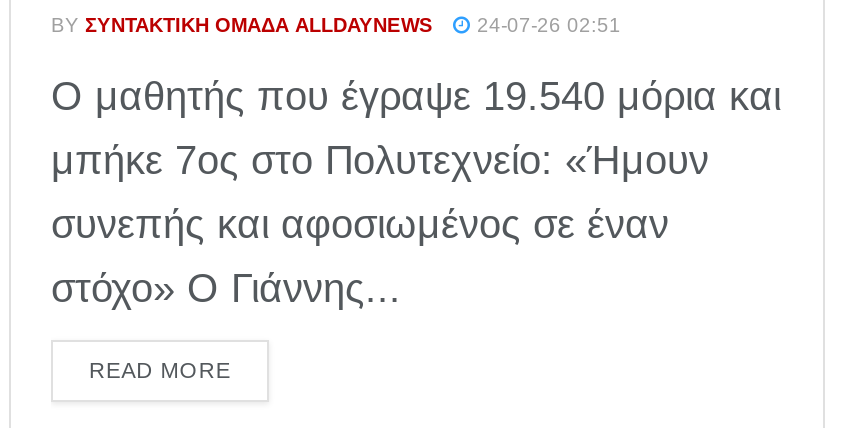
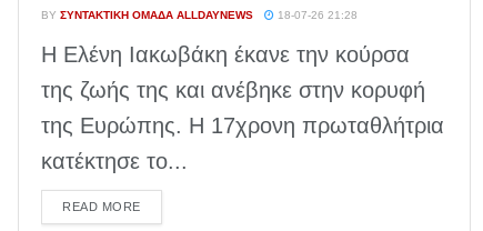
[51,14,621,36] BY ΣΥΝΤΑΚΤΙΚΉ ΟΜΆΔΑ ALLDAYNEWS 24-07-26 02:51 -> [41,9,358,21] BY ΣΥΝΤΑΚΤΙΚΉ ΟΜΆΔΑ ALLDAYNEWS 18-07-26 21:28
[51,74,781,118] Ο μαθητής που έγραψε 19.540 μόρια και -> [41,42,410,67] Η Ελένη Ιακωβάκη έκανε την κούρσα
[51,138,709,182] μπήκε 7ος στο Πολυτεχνείο: «Ήμουν -> [41,78,425,102] της ζωής της και ανέβηκε στην κορυφή
[51,202,669,246] συνεπής και αφοσιωμένος σε έναν -> [41,113,444,138] της Ευρώπης. Η 17χρονη πρωταθλήτρια
[51,266,401,310] στόχο» Ο Γιάννης... -> [41,149,188,173] κατέκτησε το...

